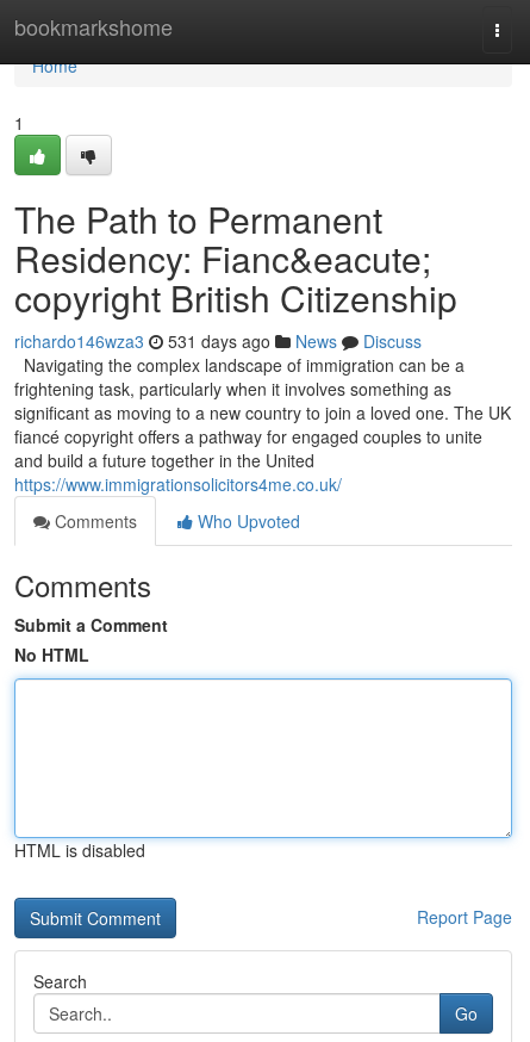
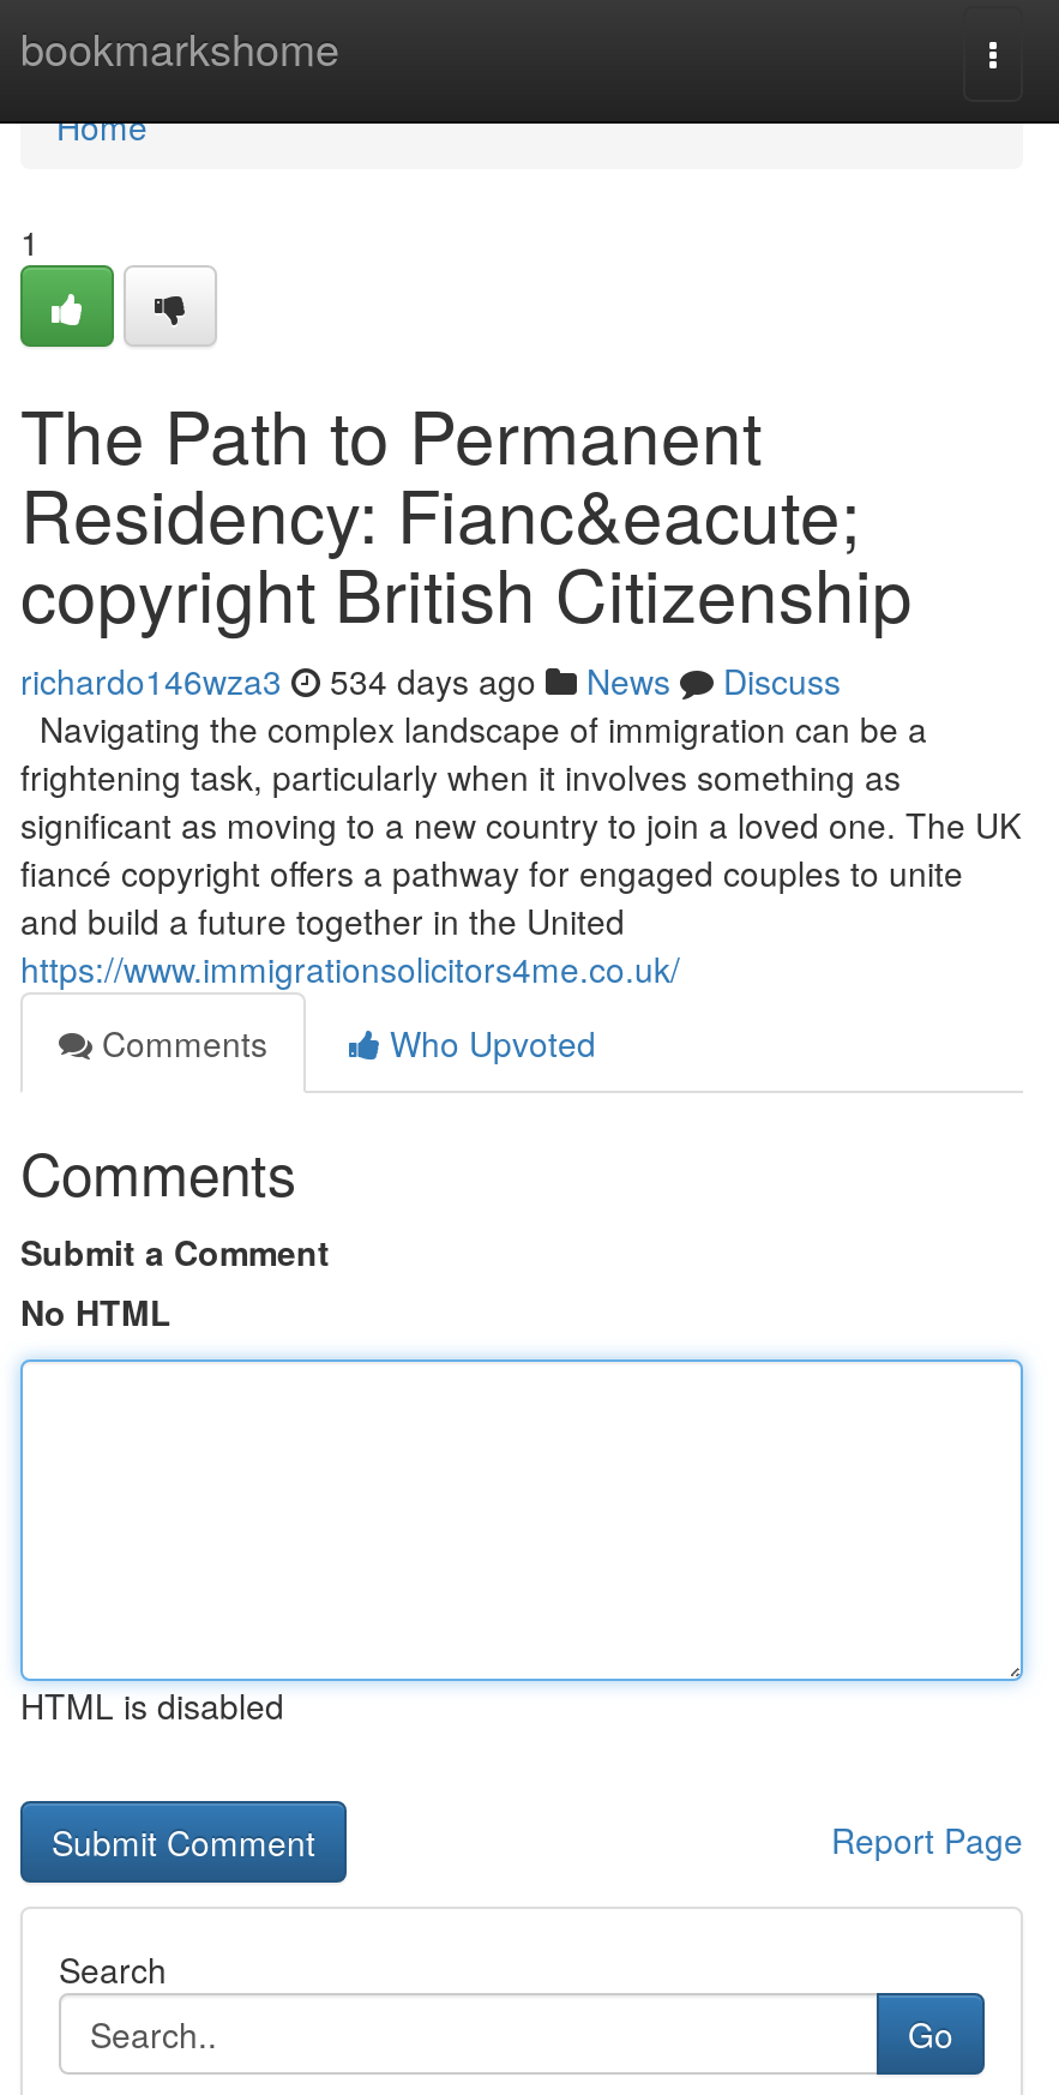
[14,329,422,353] richardo146wza3 531 days ago News Discuss -> [20,656,841,704] richardo146wza3 534 days ago News Discuss

